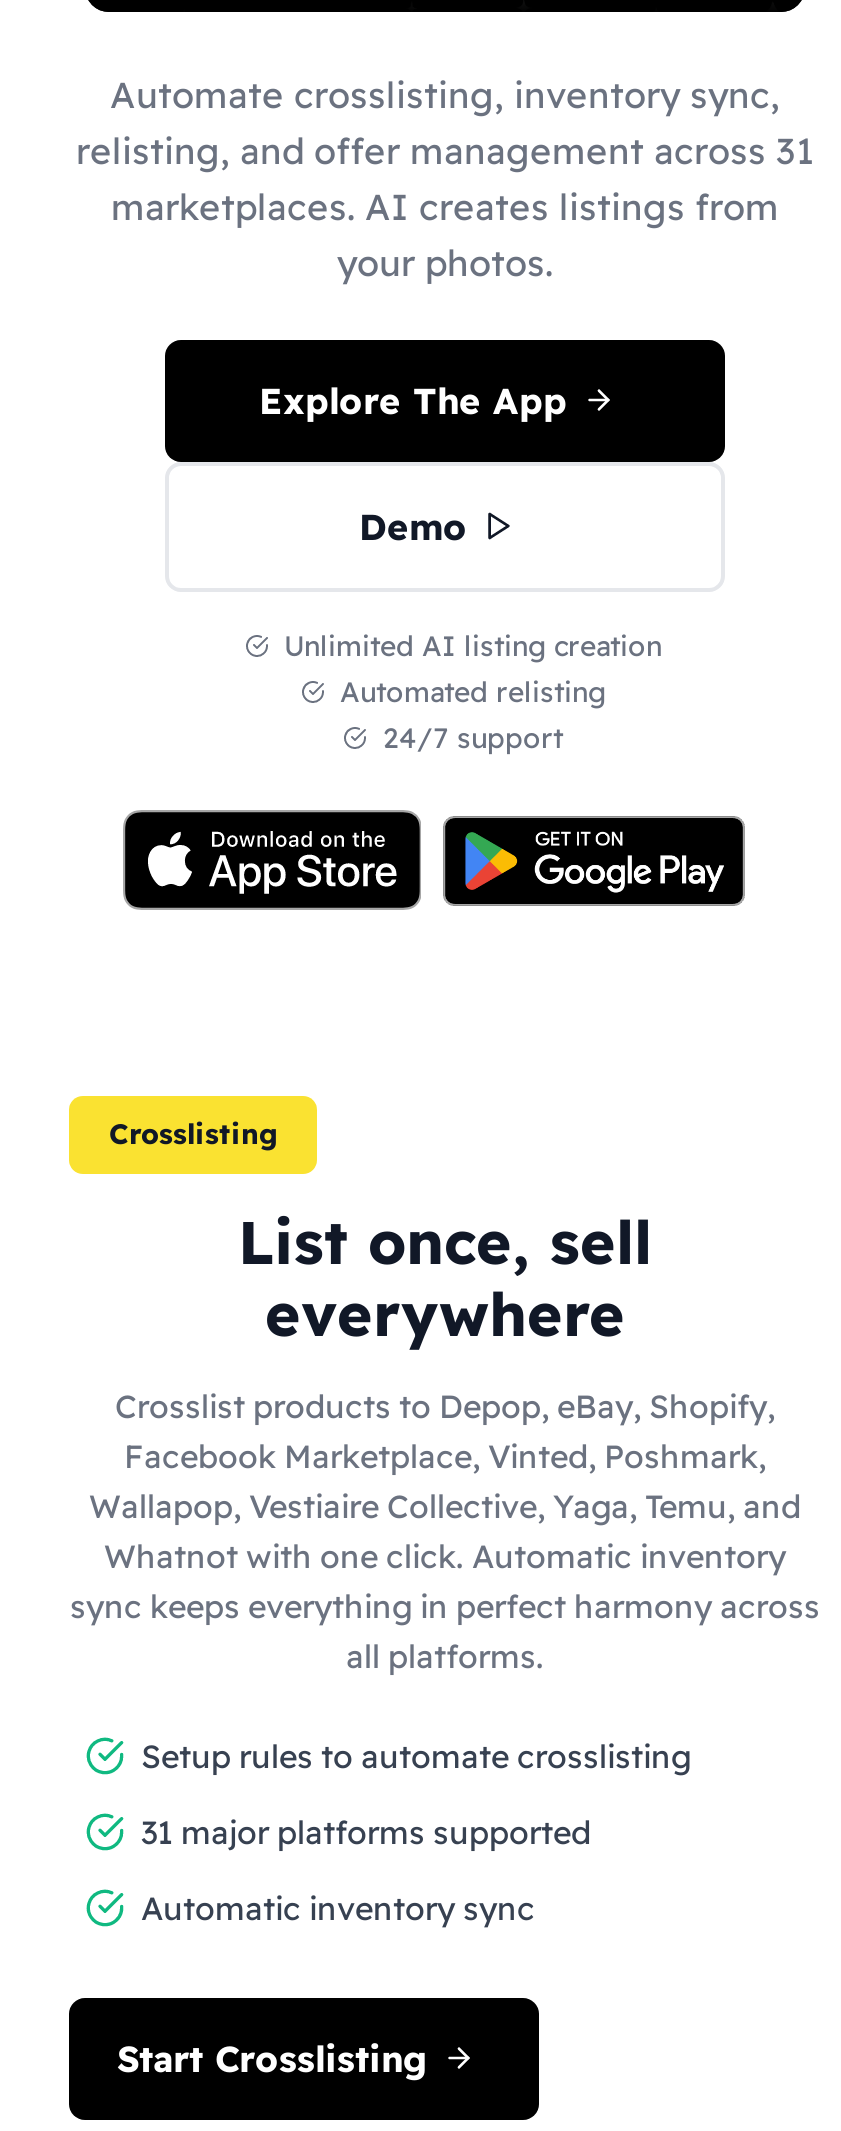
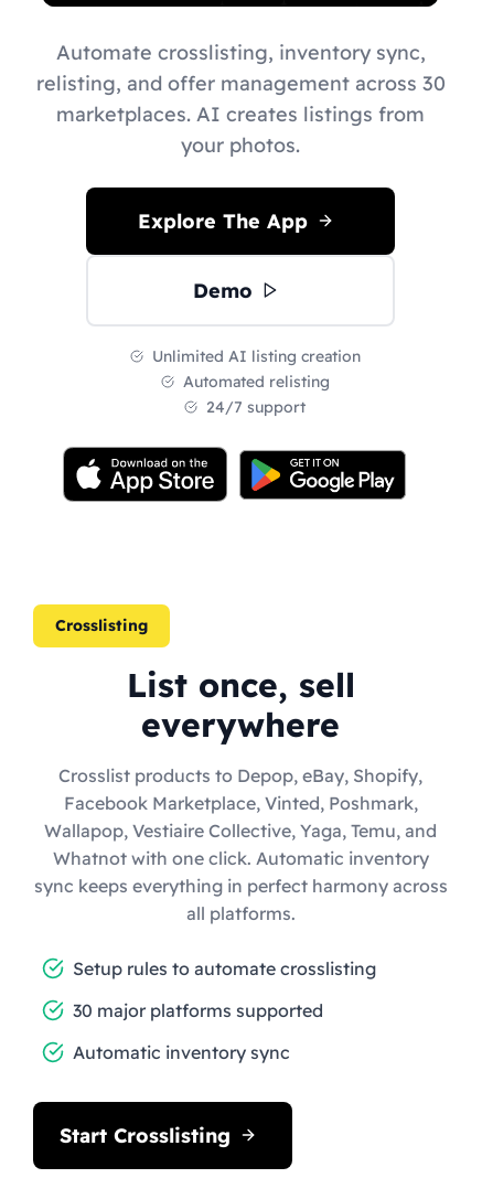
[76,127,814,173] relisting, and offer management across 31 -> [36,70,445,95] relisting, and offer management across 30
[141,1811,591,1851] 31 major platforms supported -> [73,999,323,1021] 30 major platforms supported

